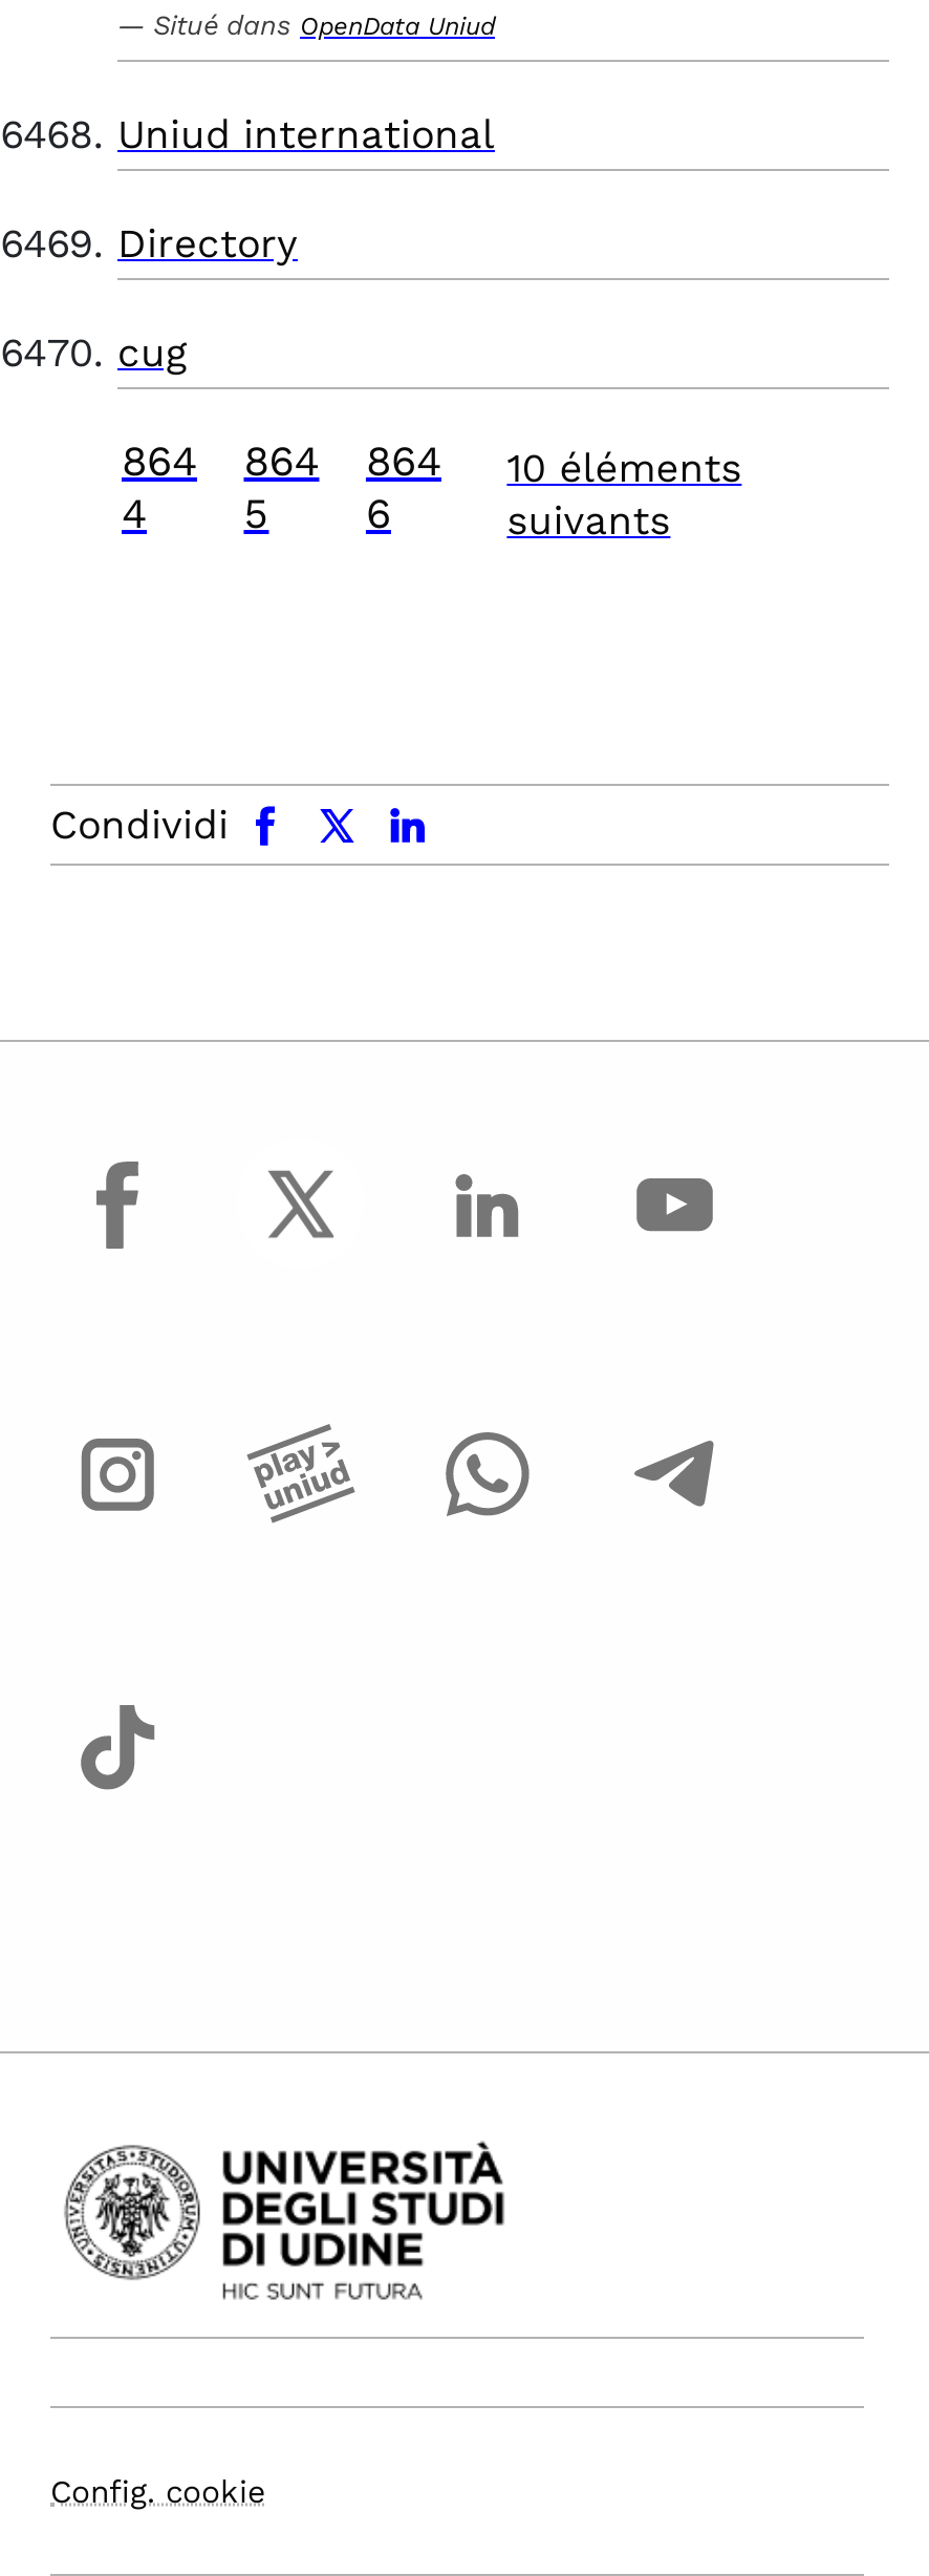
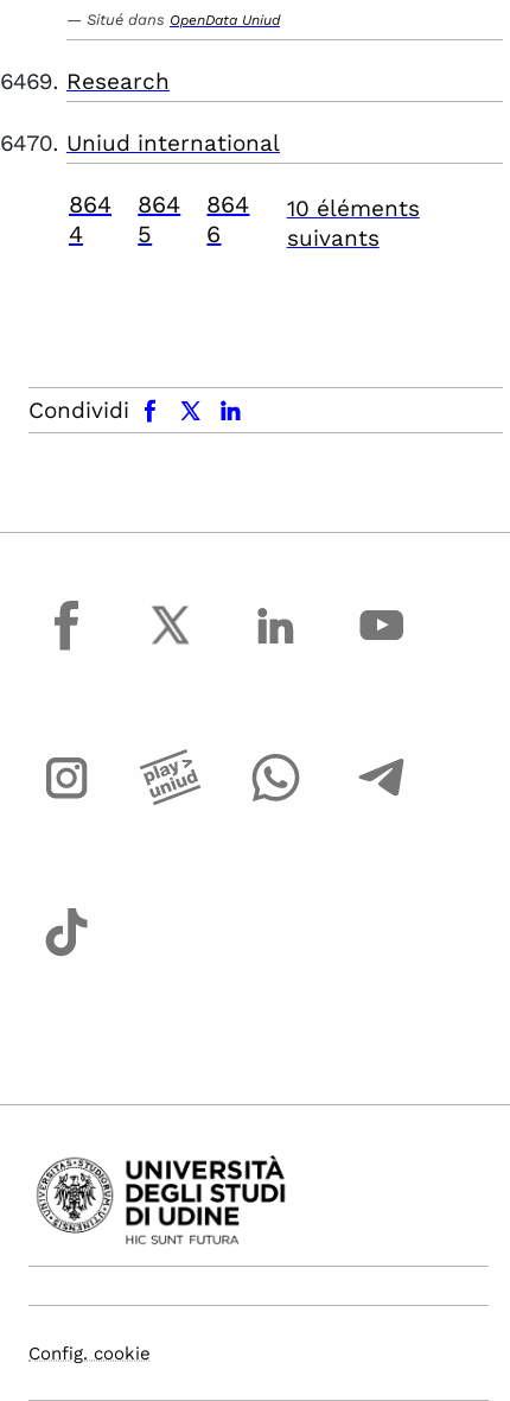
none -> [66,68,170,95] Research
moved [117,110,495,158] -> [66,129,280,157]: Uniud international
[117,219,298,377] Directory | cug -> none

